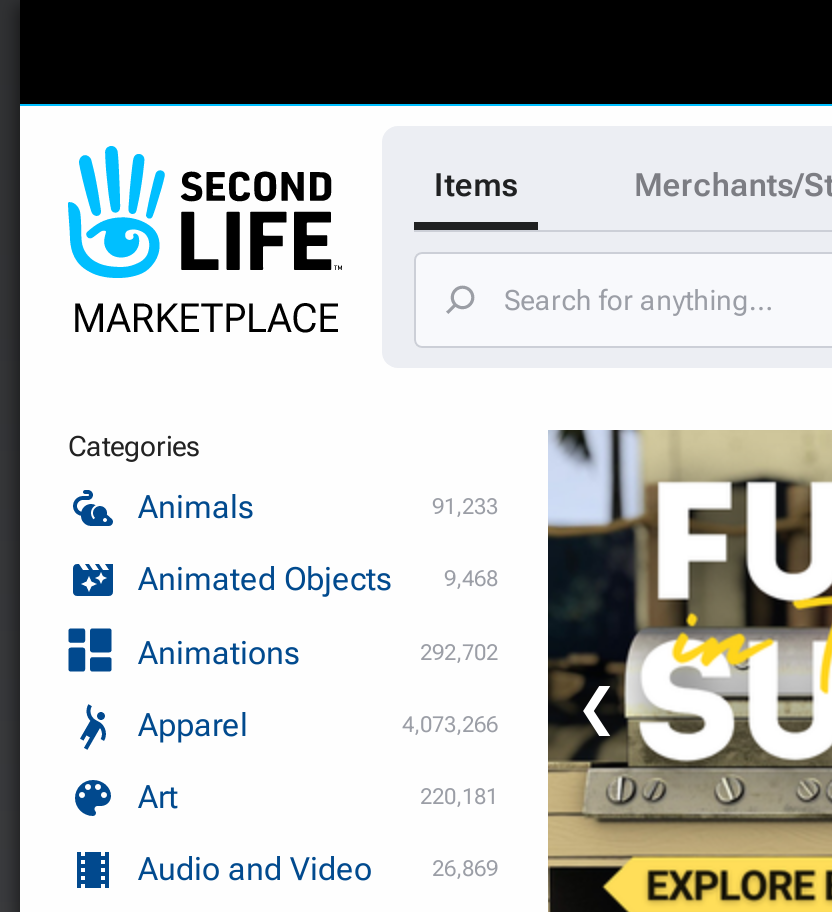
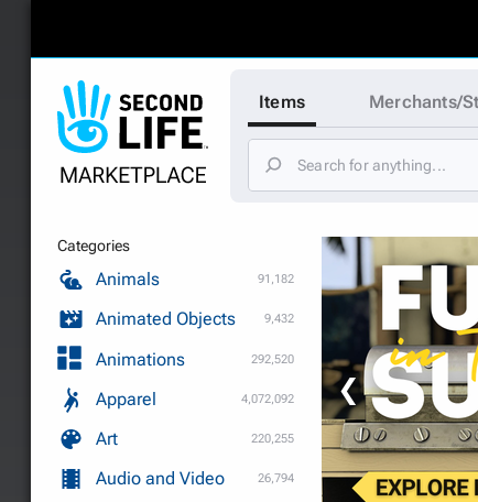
[432,494,498,520] 91,233 -> [258,272,294,286] 91,182
[138,560,498,598] Animated Objects 9,468 -> [96,308,294,329] Animated Objects 9,432
[420,639,498,665] 292,702 -> [251,352,294,366] 292,520
[402,712,498,738] 4,073,266 -> [241,392,294,406] 4,072,092
[420,784,498,810] 220,181 -> [251,432,294,446] 220,255
[432,856,498,882] 26,869 -> [258,471,294,485] 26,794

